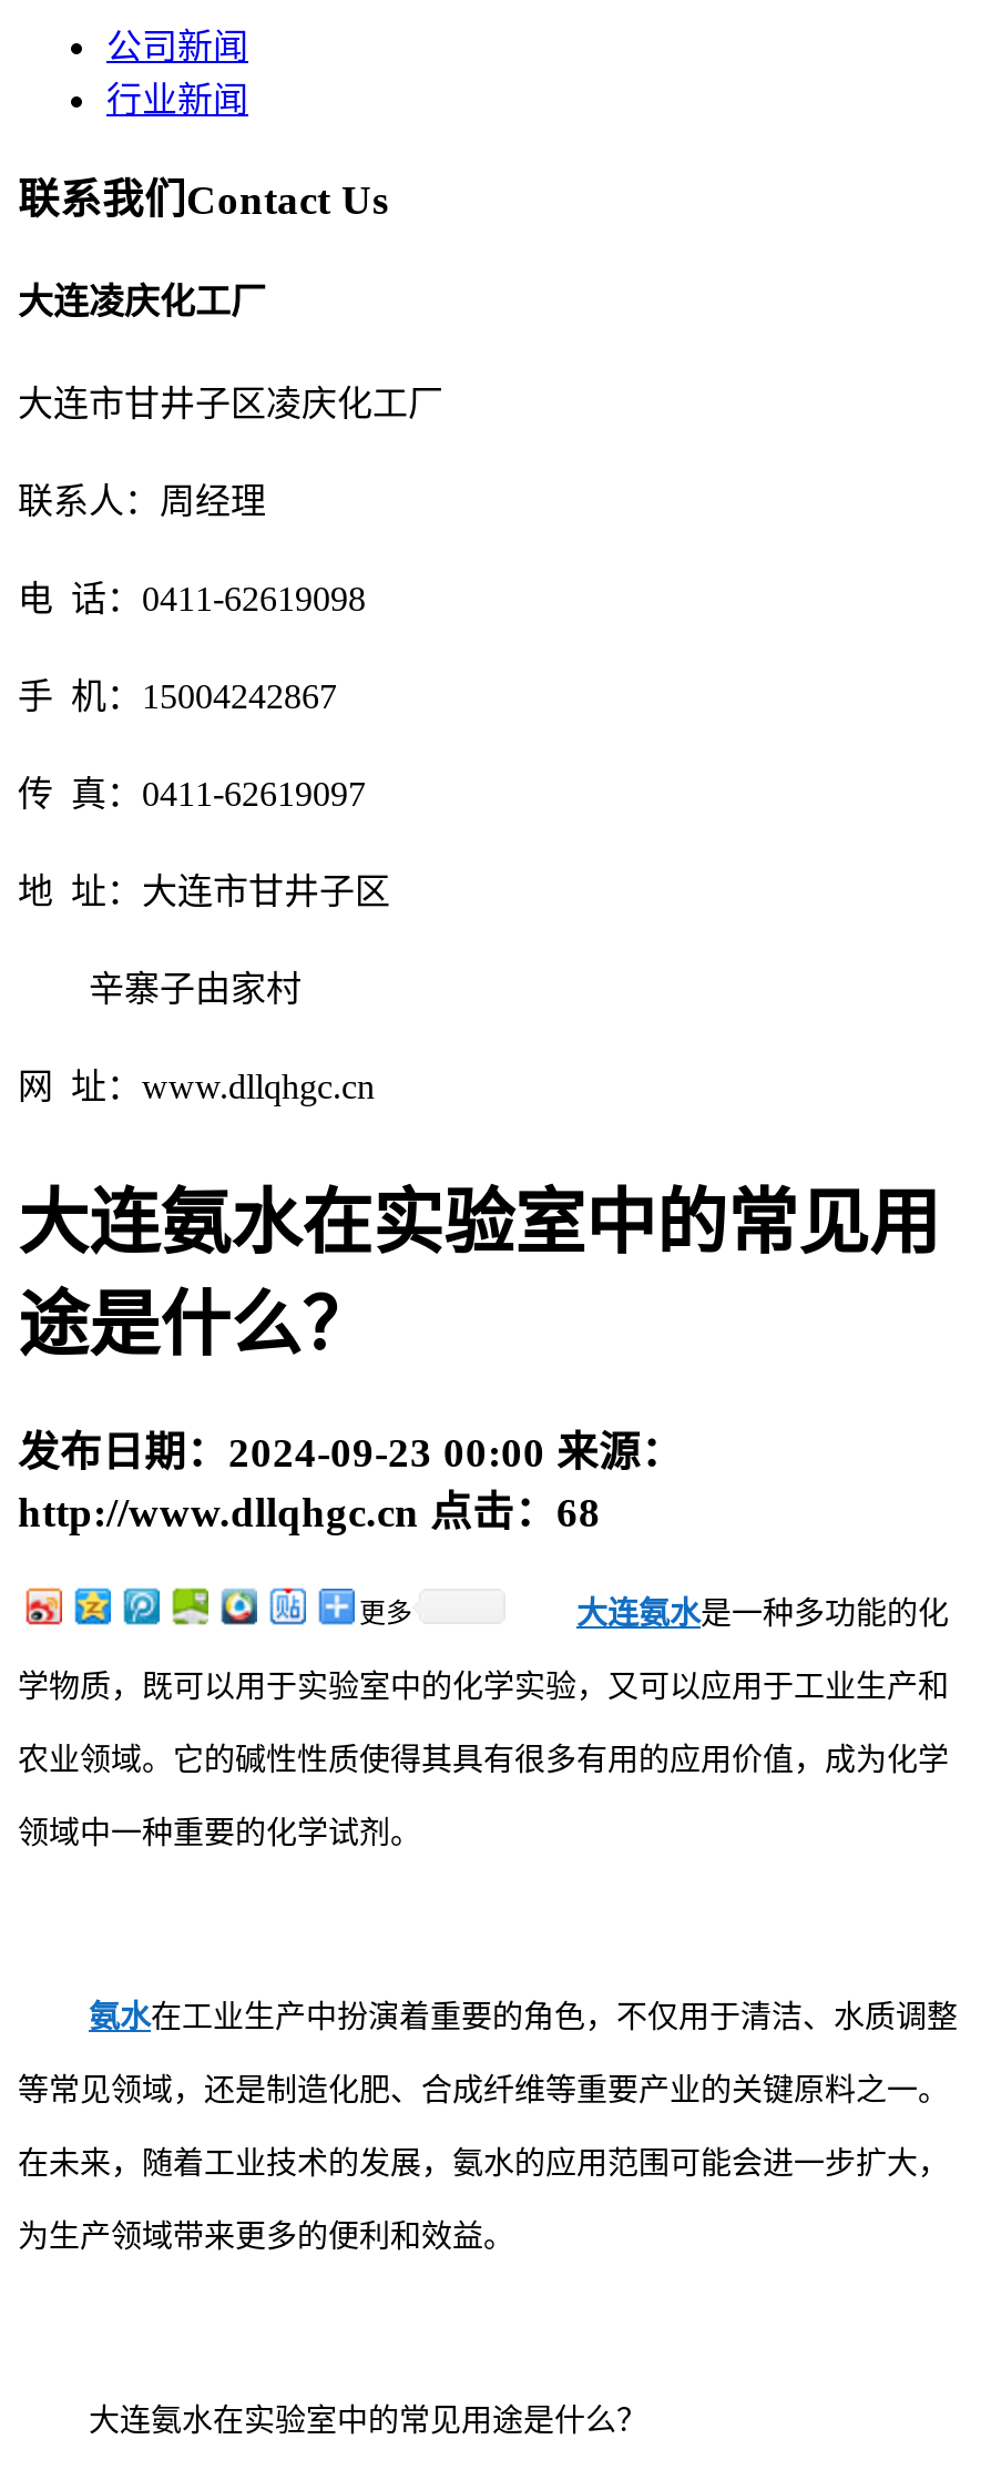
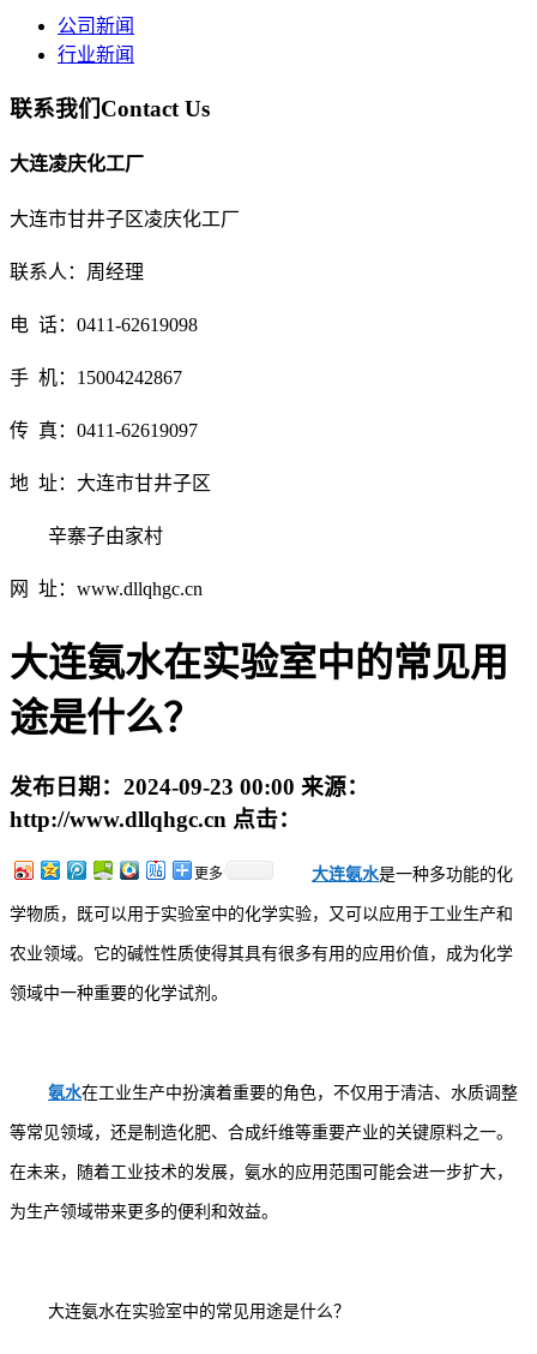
[18,1488,601,1535] http://www.dllqhgc.cn点击：68 -> [10,806,301,831] http://www.dllqhgc.cn点击：

